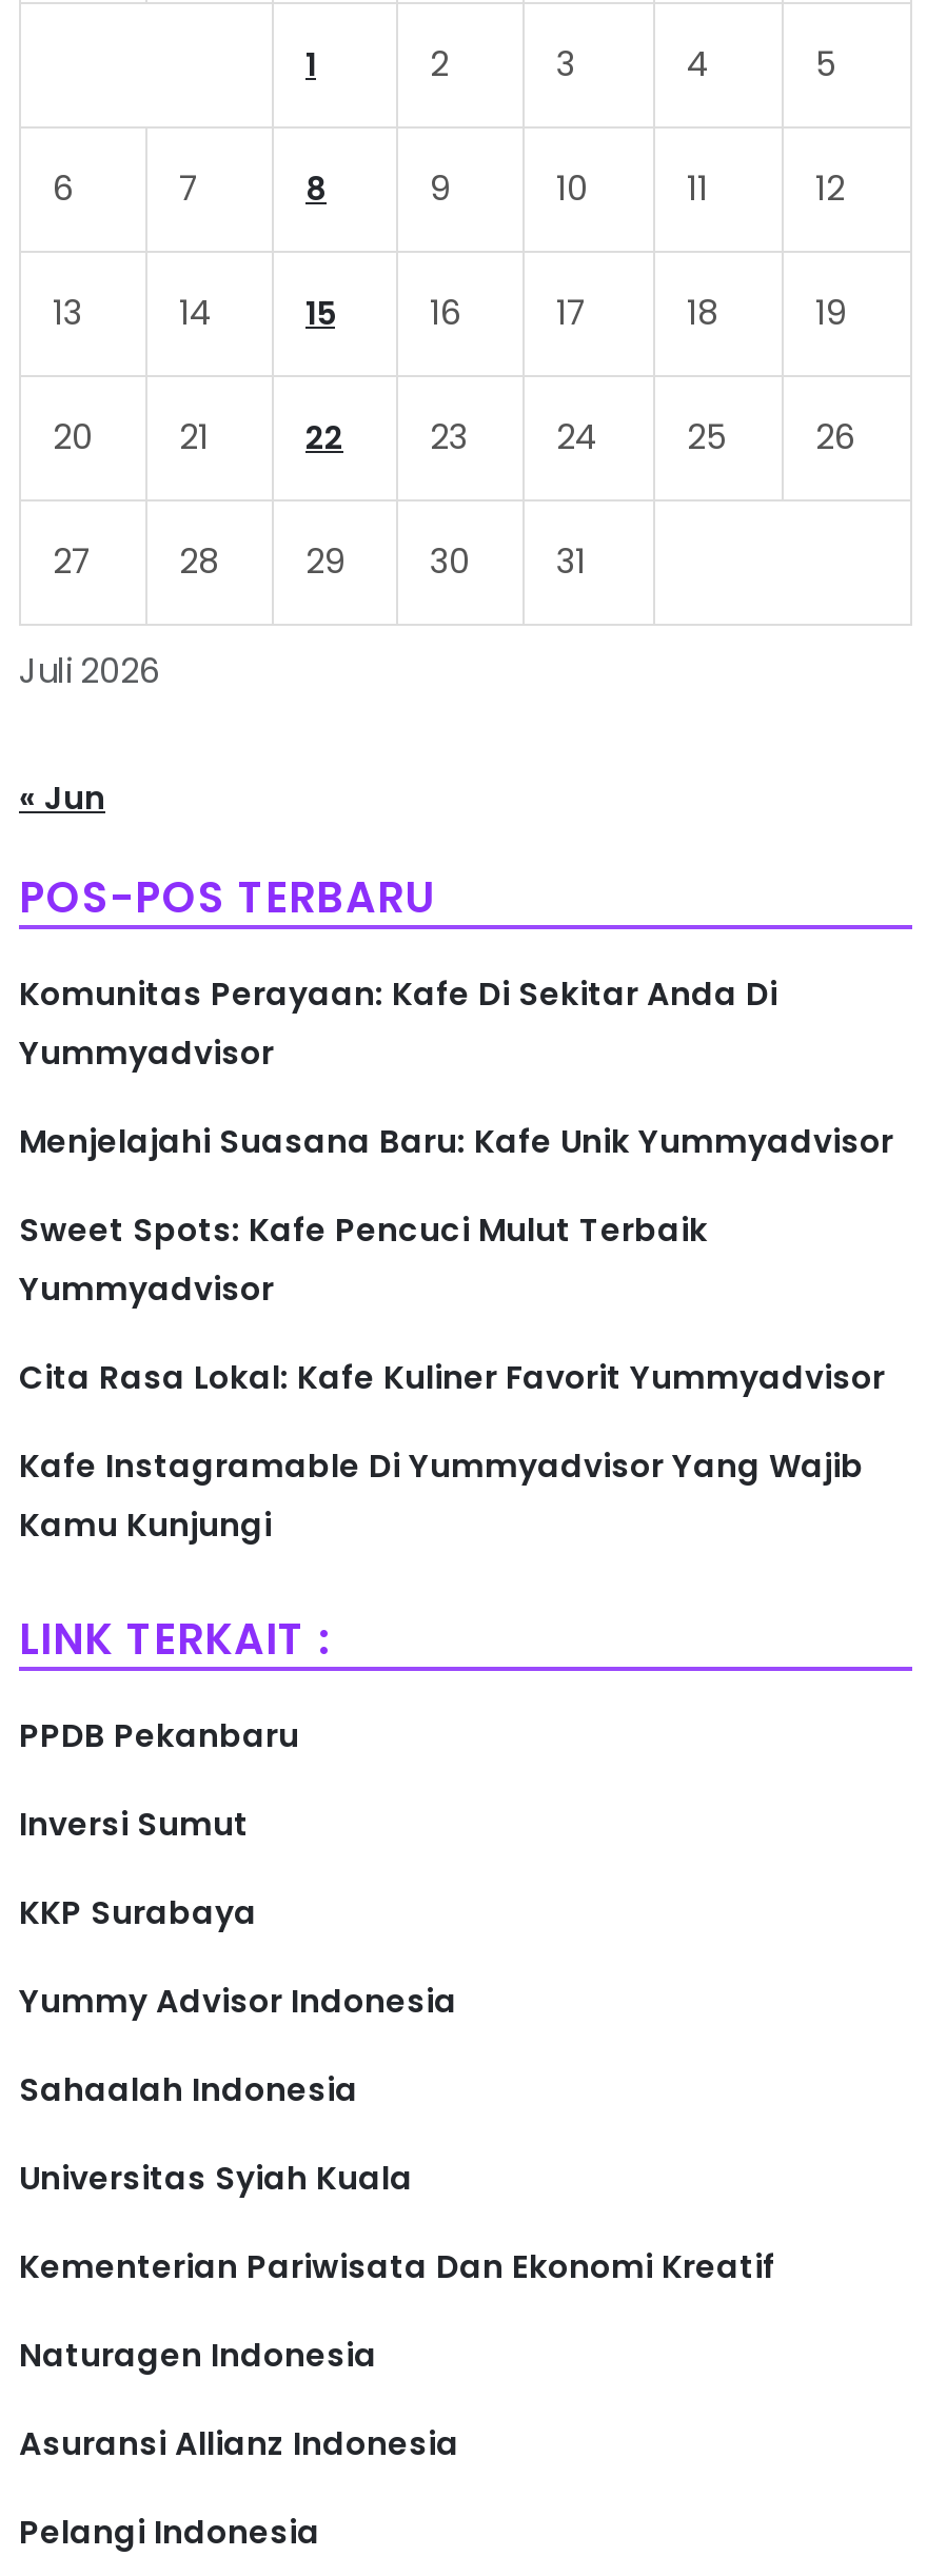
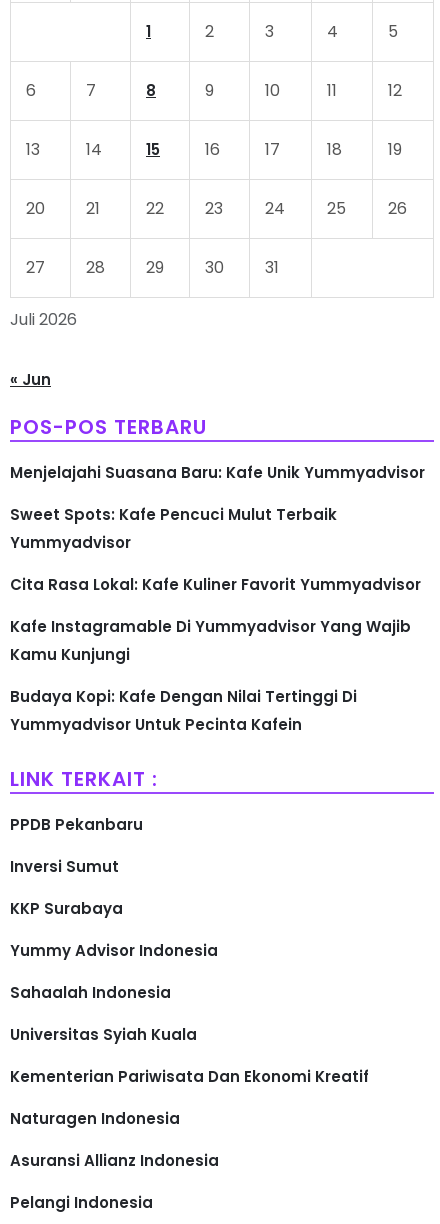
[19,971,777,1075] Komunitas Perayaan: Kafe Di Sekitar Anda Di | Yummyadvisor -> none
moved [19,1119,893,1547] -> [10,462,425,665]: Menjelajahi Suasana Baru: Kafe Unik Yummyadvisor | Sweet Spots: Kafe Pencuci Mulut Terbaik | Yummyadvisor | Cita Rasa Lokal: Kafe Kuliner Favorit Yummyadvisor | Kafe Instagramable Di Yummyadvisor Yang Wajib | Kamu Kunjungi
none -> [10,686,357,735] Budaya Kopi: Kafe Dengan Nilai Tertinggi Di | Yummyadvisor Untuk Pecinta Kafein

